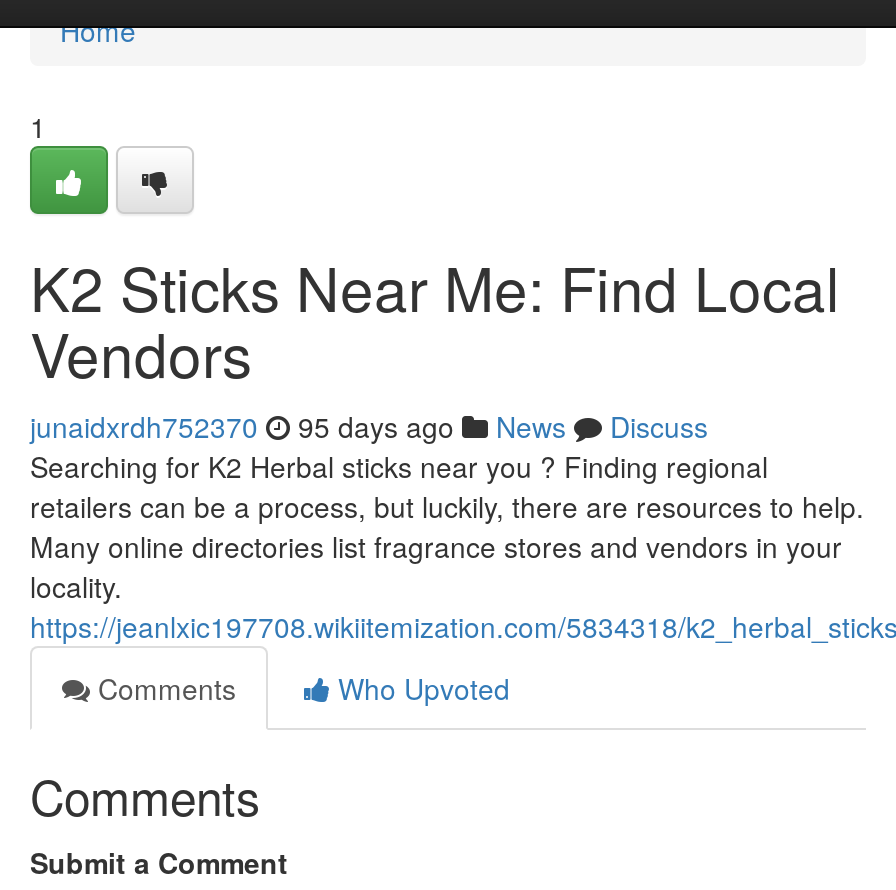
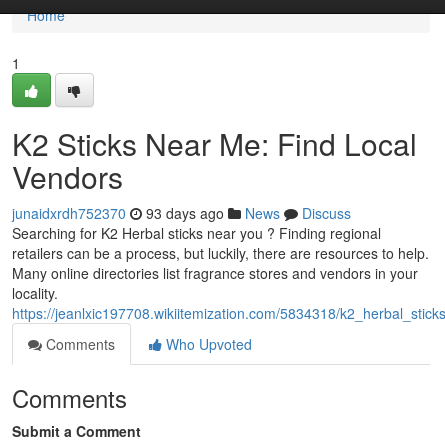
[30,406,708,446] junaidxrdh752370 95 days ago News Discuss -> [12,203,351,223] junaidxrdh752370 93 days ago News Discuss

